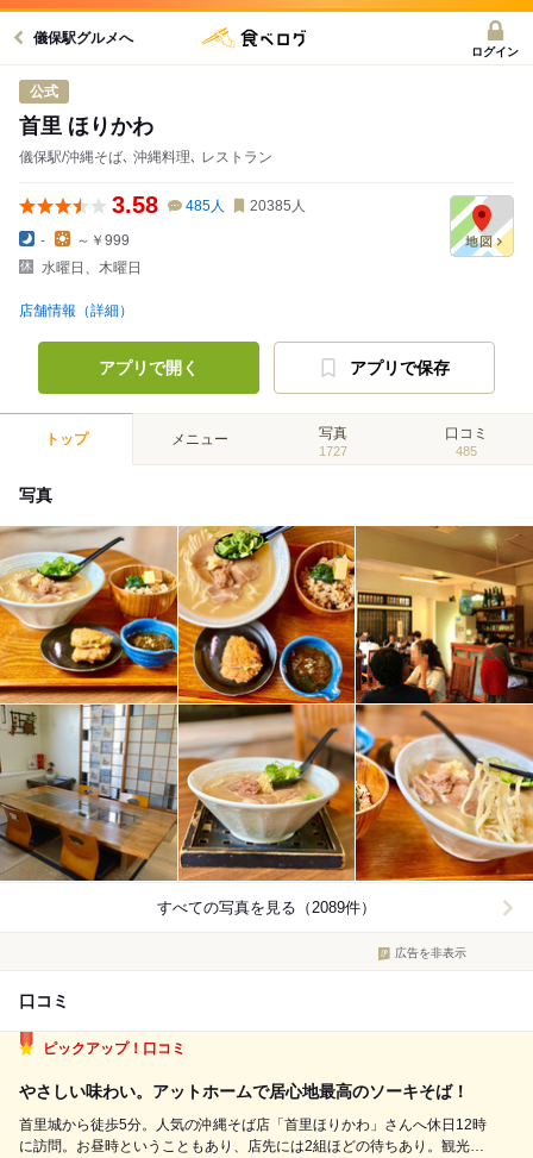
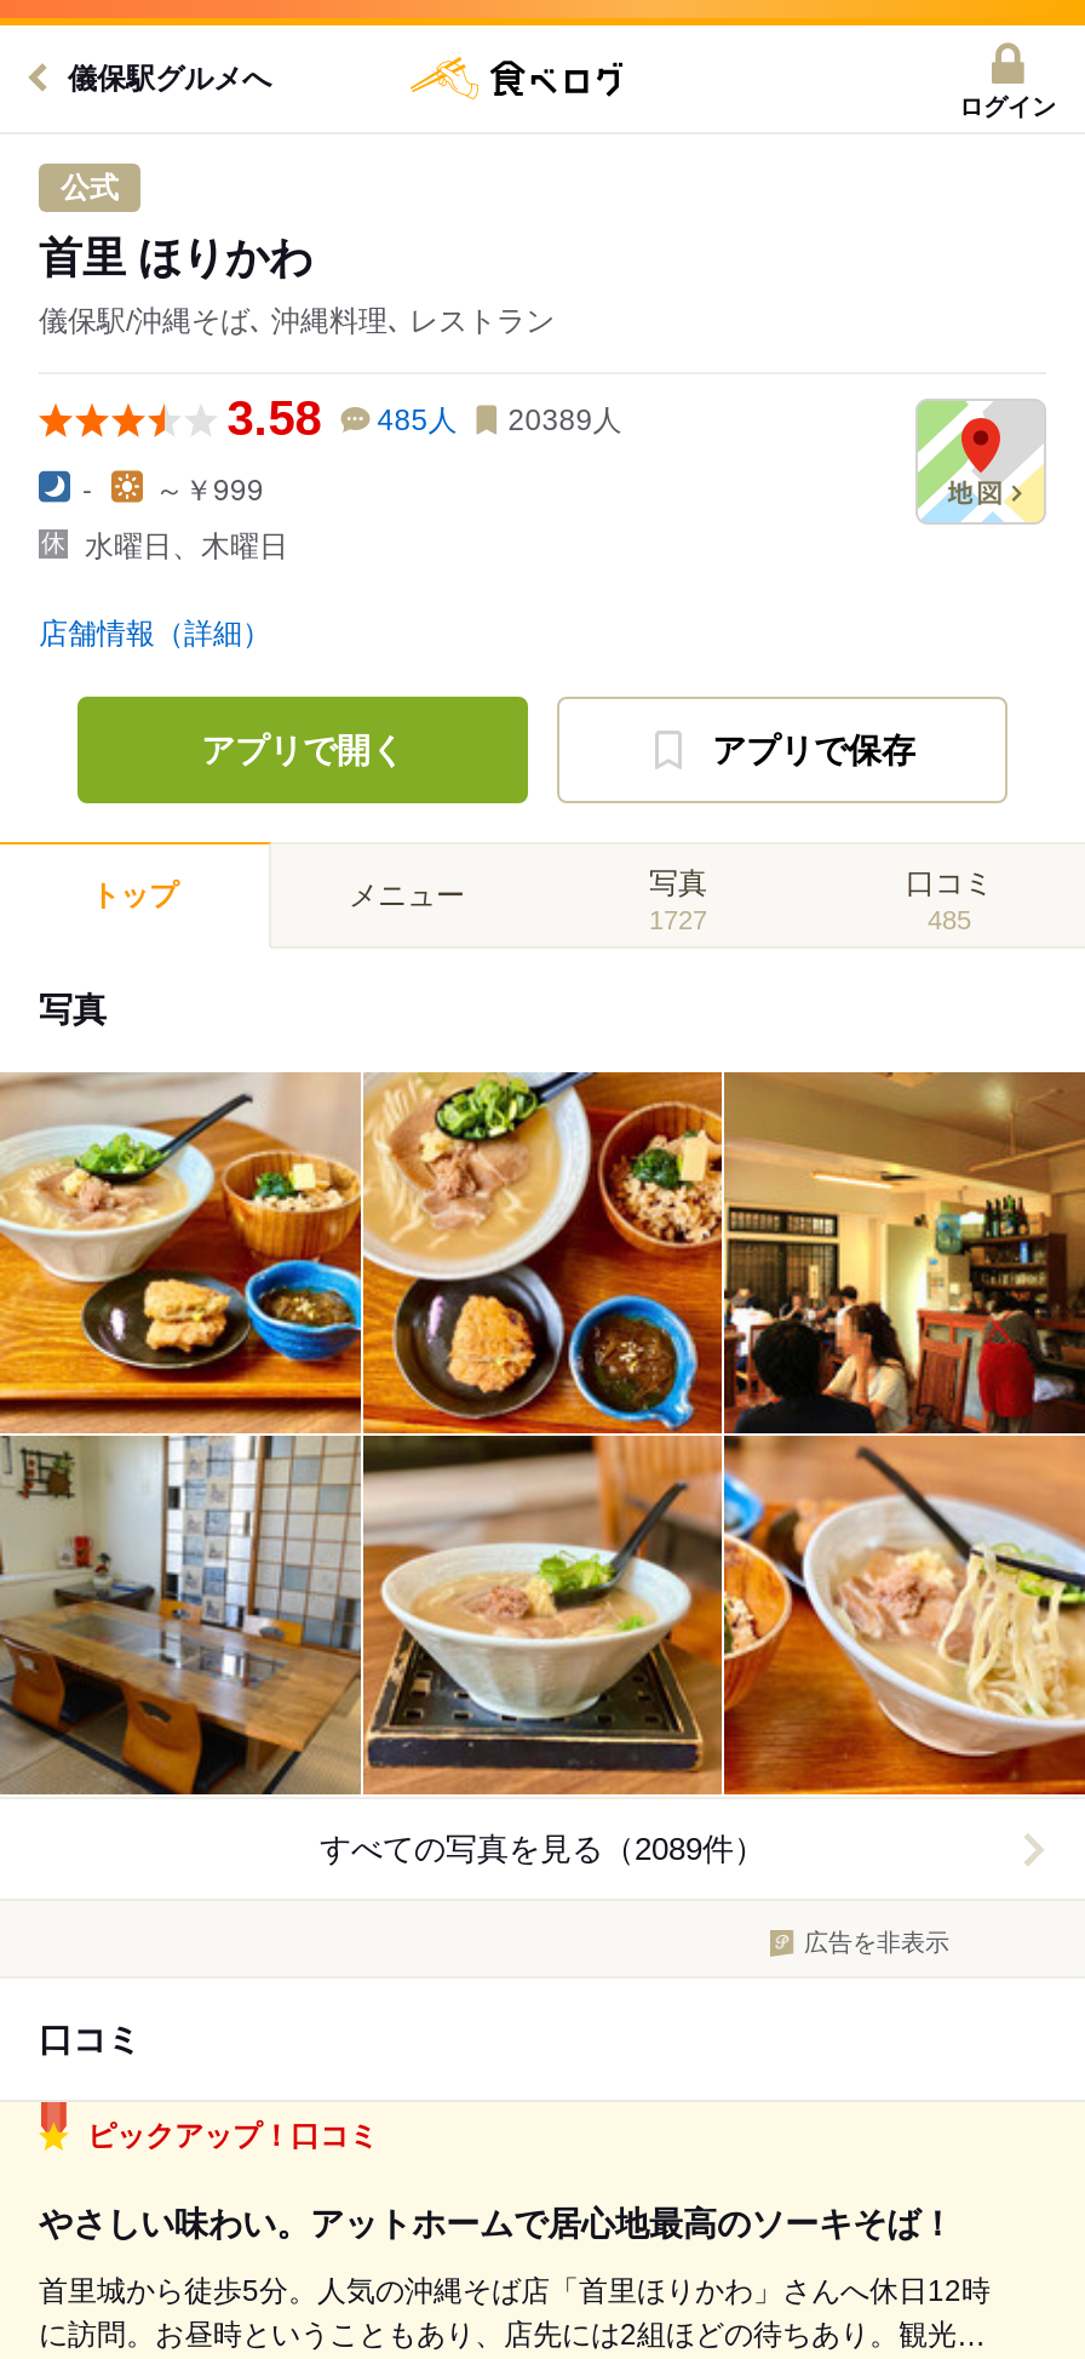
[112,192,306,218] 3.58 485人 20385人 -> [227,391,622,445] 3.58 485人 20389人

